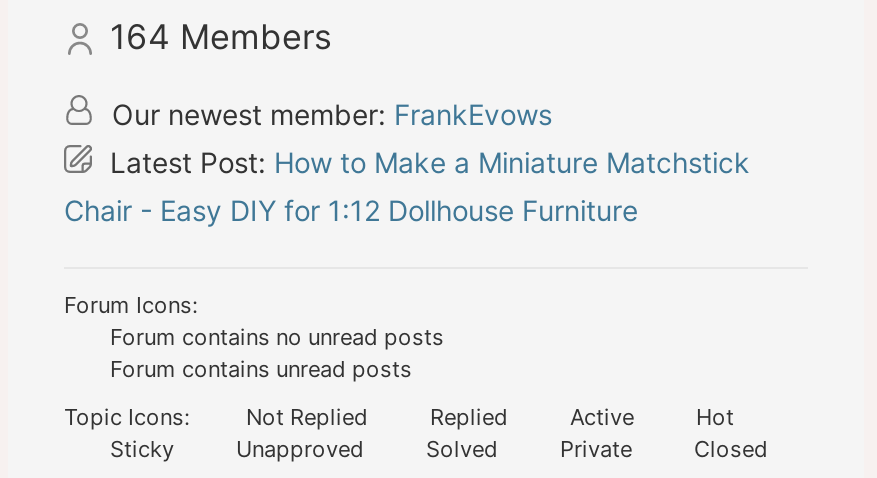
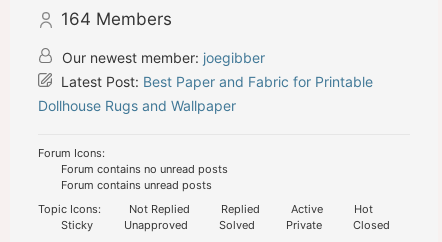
[64,97,750,227] Our newest member: FrankEvows | Latest Post: How to Make a Miniature Matchstick | Chair - Easy DIY for 1:12 Dollhouse Furniture -> [38,49,373,114] Our newest member: joegibber | Latest Post: Best Paper and Fabric for Printable | Dollhouse Rugs and Wallpaper

